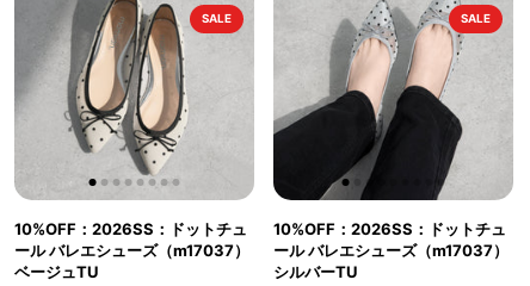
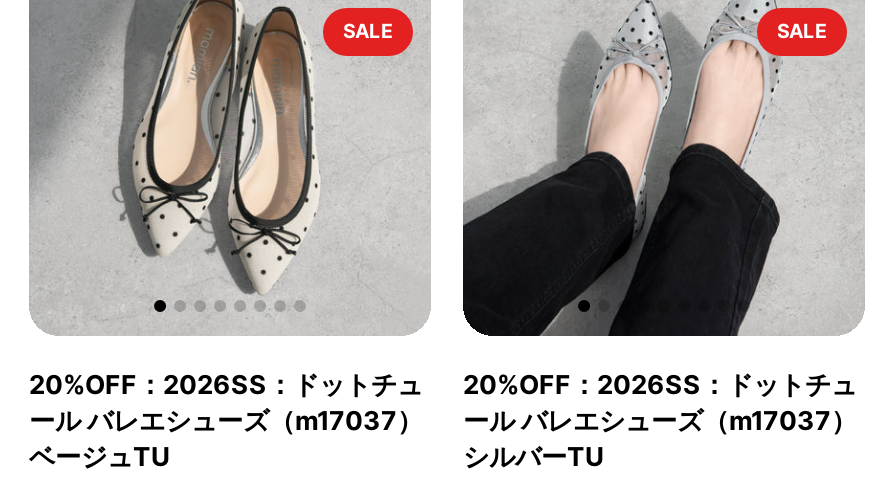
[14,219,247,238] 10%OFF：2026SS：ドットチュ -> [29,368,423,400] 20%OFF：2026SS：ドットチュ
[273,219,506,238] 10%OFF：2026SS：ドットチュ -> [463,368,857,400] 20%OFF：2026SS：ドットチュ

